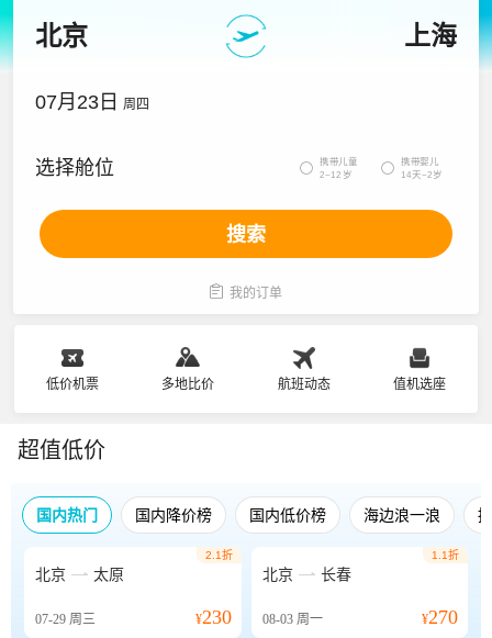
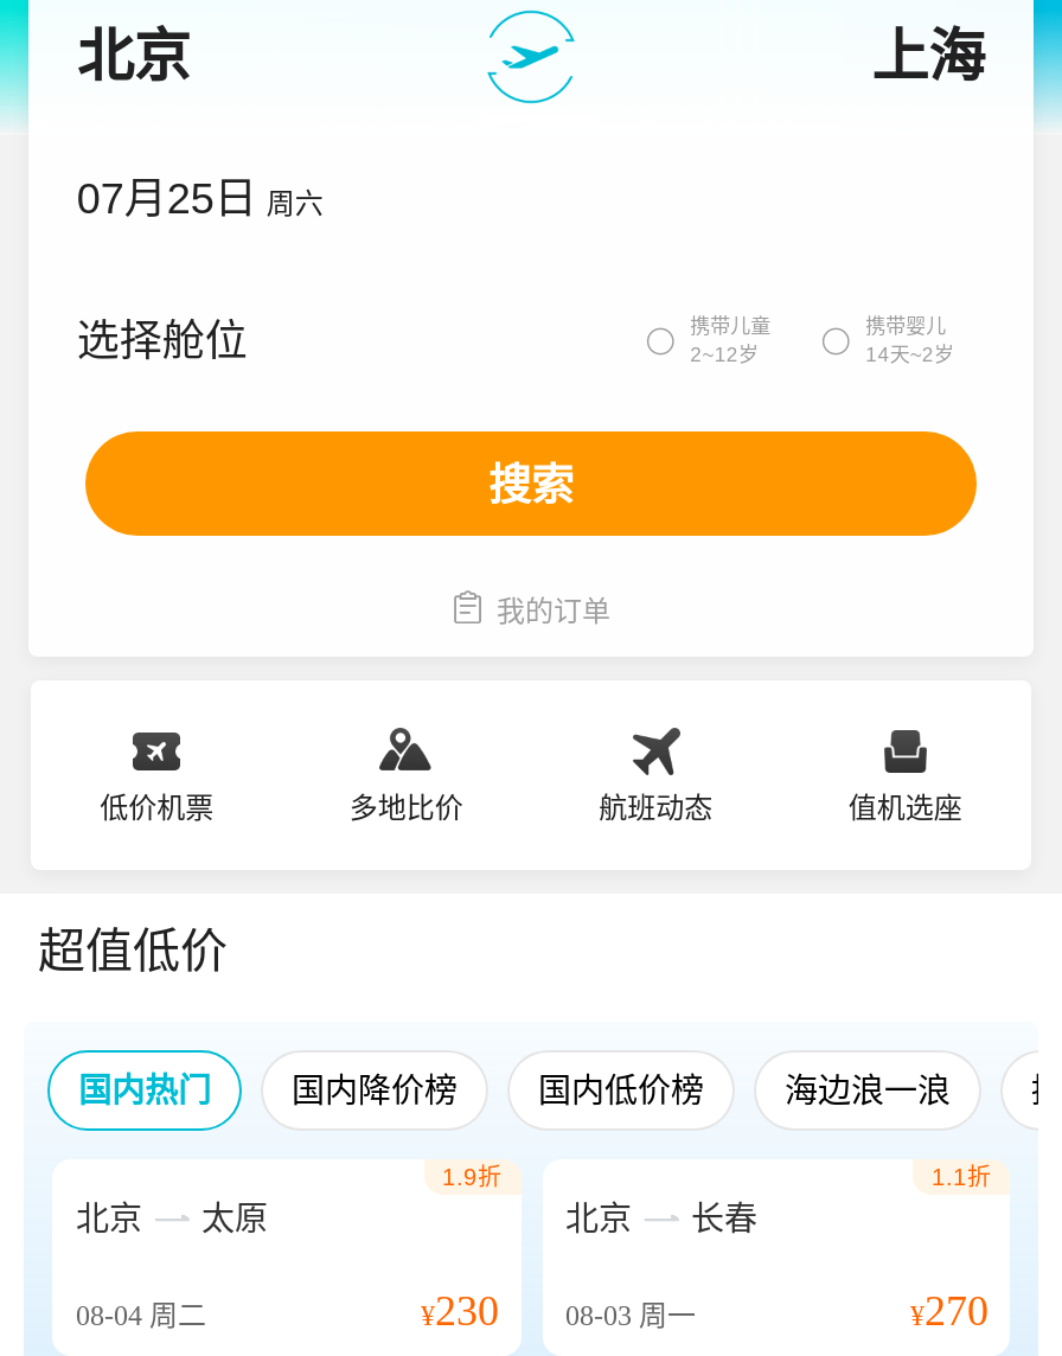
[35,91,150,113] 07月23日 周四 -> [77,175,323,223] 07月25日 周六
[205,549,232,561] 2.1折 -> [442,1164,501,1190] 1.9折
[35,612,96,627] 07-29周三 -> [76,1299,206,1332] 08-04周二

